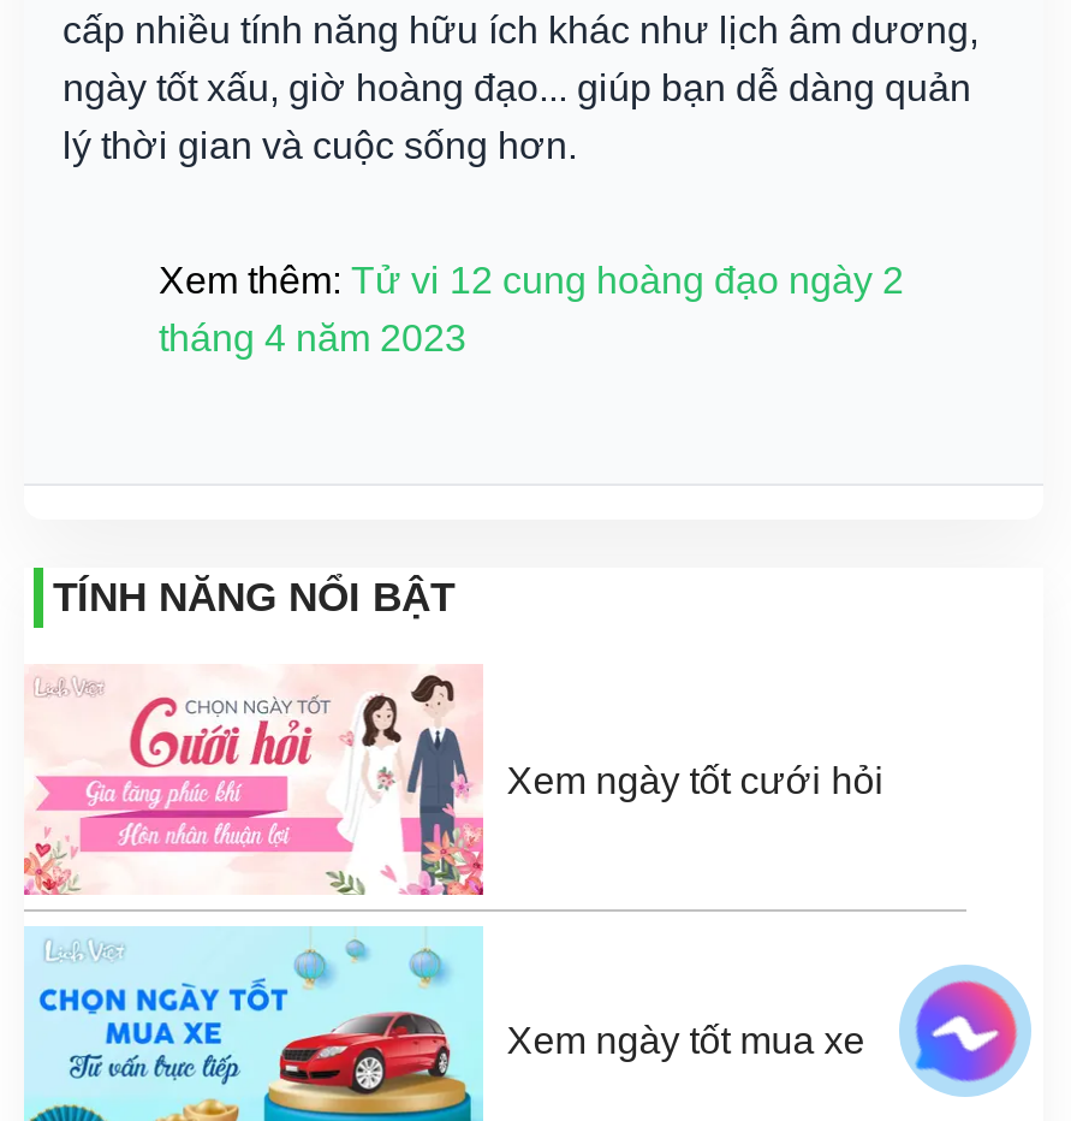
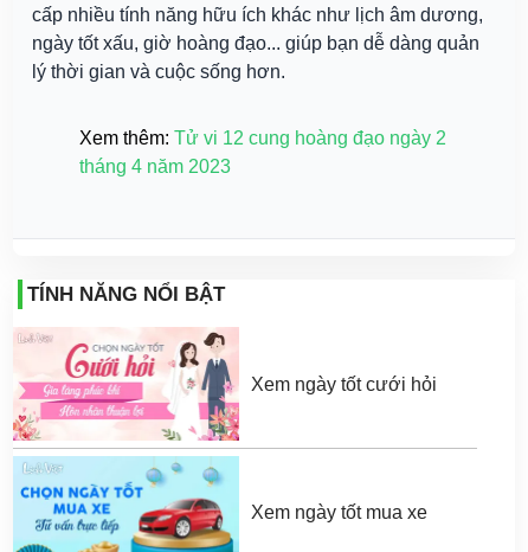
[897,962,1034,1099] [image] -> none

